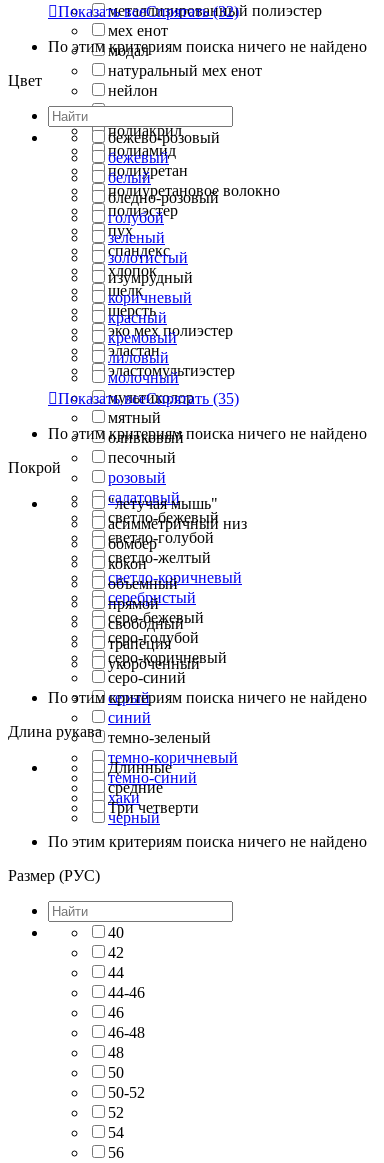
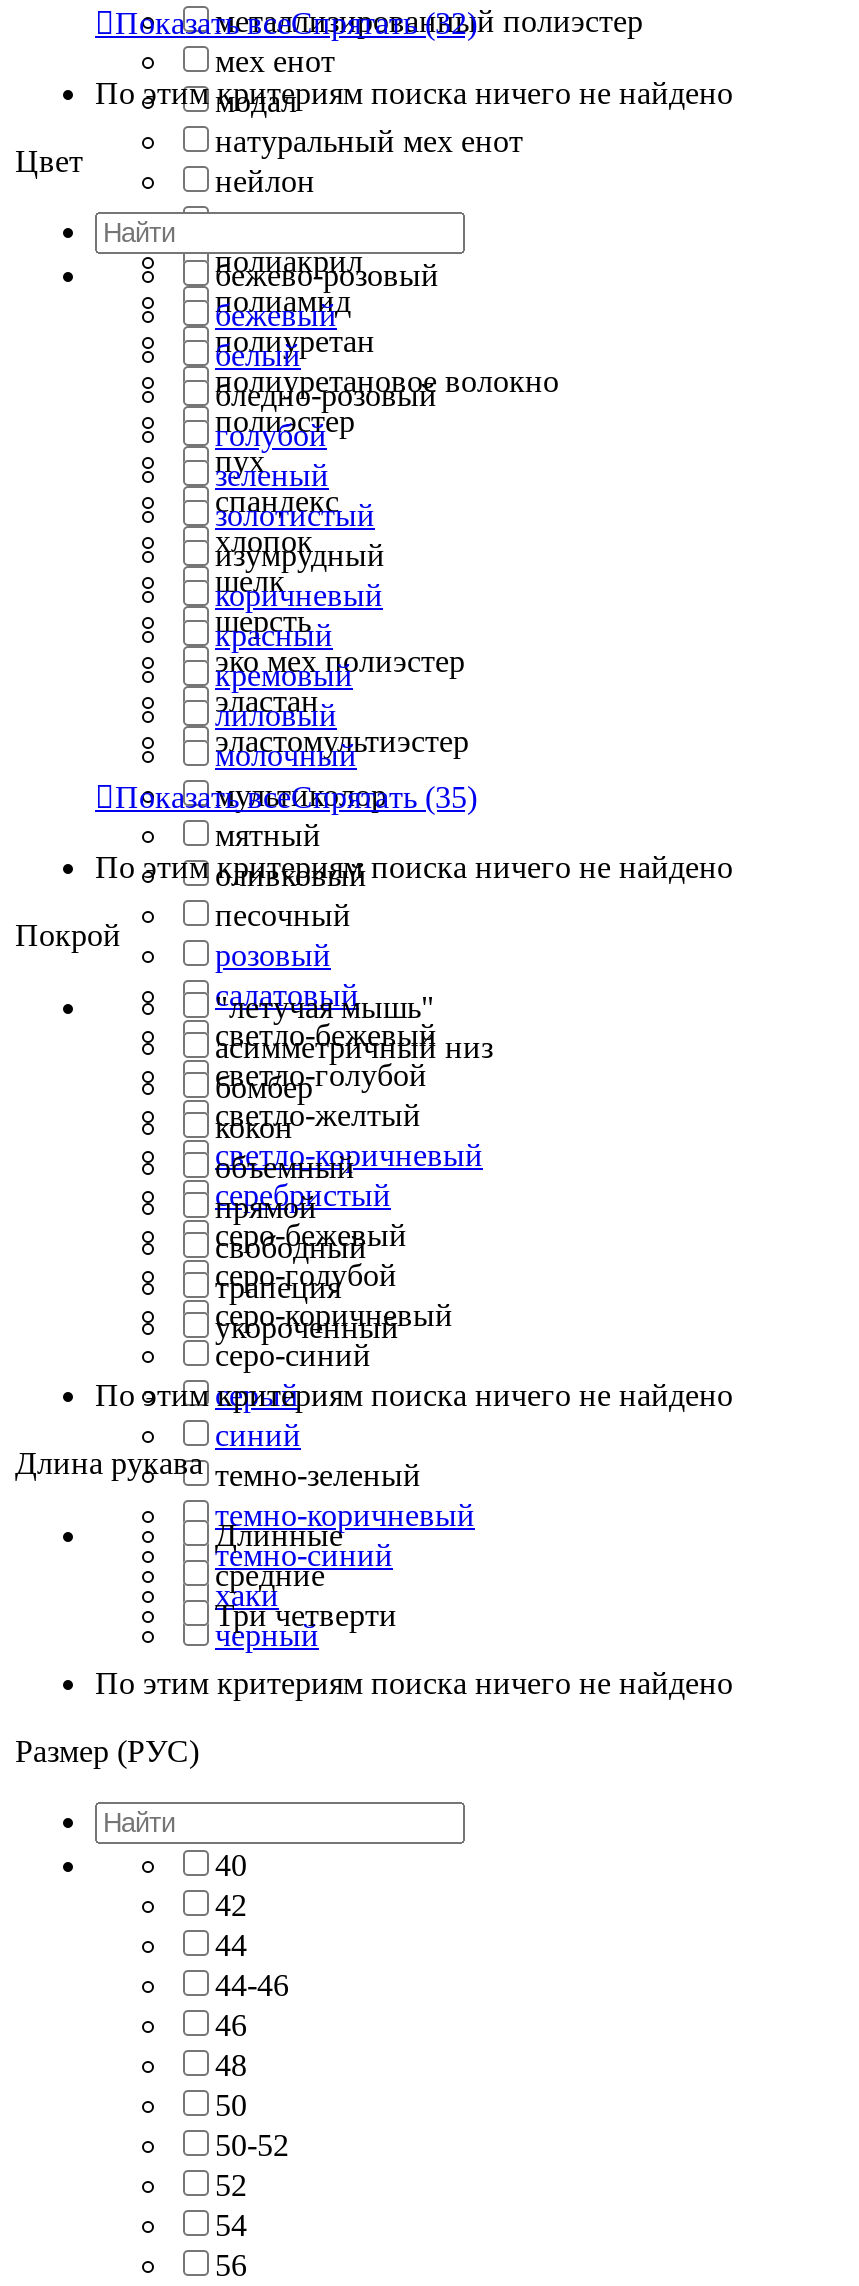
[108,1024,145,1041] 46-48 -> none

